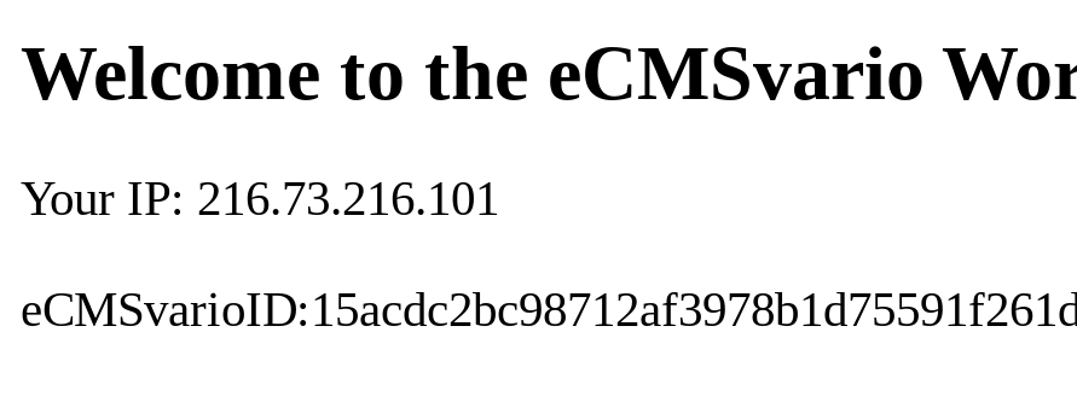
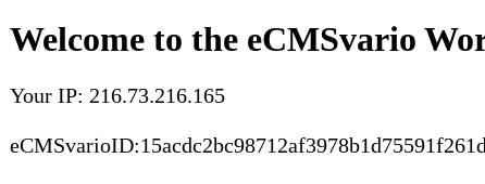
[21,171,499,224] Your IP: 216.73.216.101 -> [10,83,225,107] Your IP: 216.73.216.165

